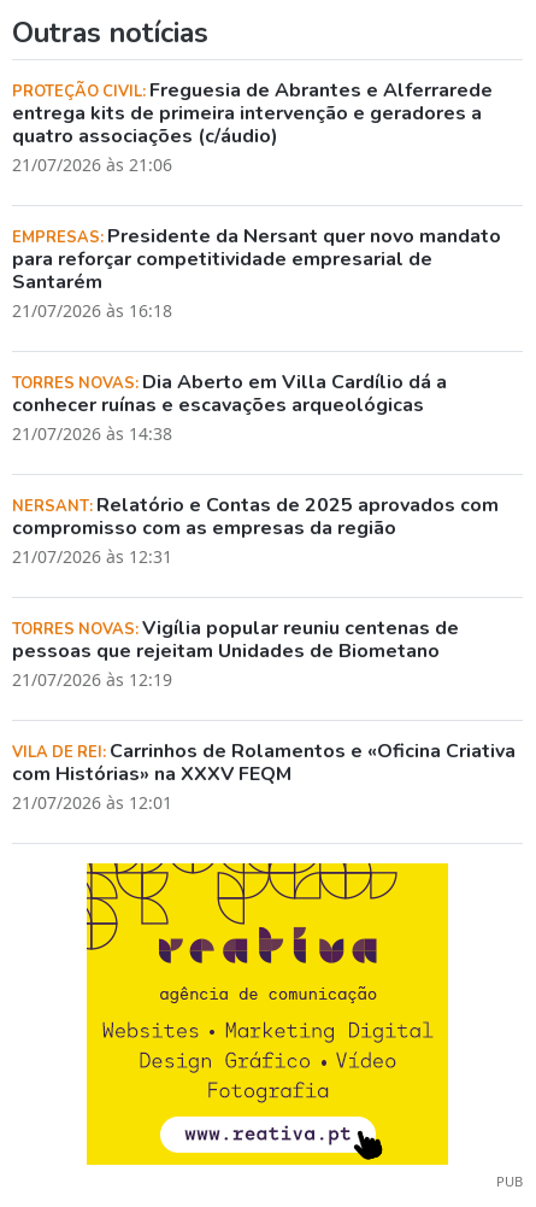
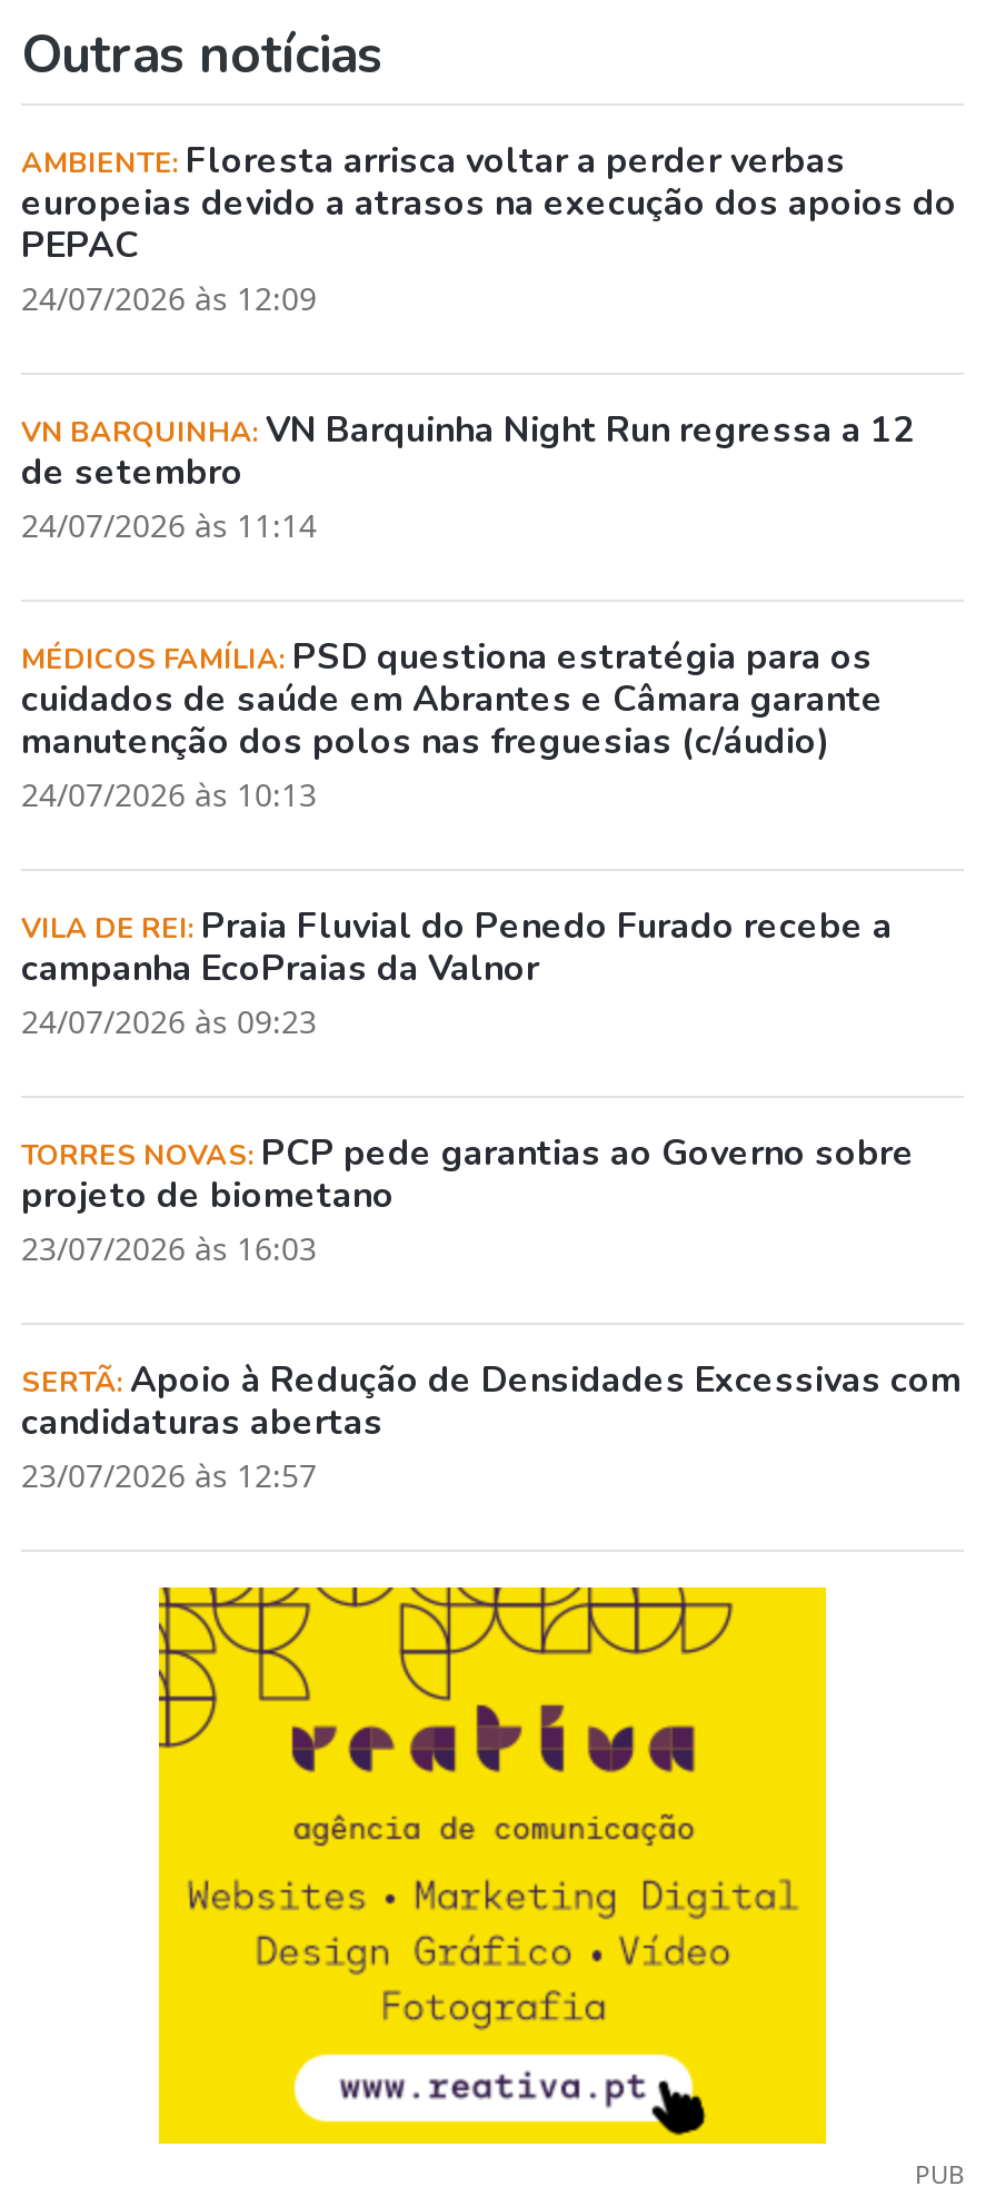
[12,77,493,175] PROTEÇÃO CIVIL: Freguesia de Abrantes e Alferrarede | entrega kits de primeira intervenção e geradores a | quatro associações (c/áudio) | 21/07/2026 às 21:06 -> [21,136,957,318] AMBIENTE: Floresta arrisca voltar a perder verbas | europeias devido a atrasos na execução dos apoios do | PEPAC | 24/07/2026 às 12:09
[12,222,501,321] EMPRESAS: Presidente da Nersant quer novo mandato | para reforçar competitividade empresarial de | Santarém | 21/07/2026 às 16:18 -> [21,405,915,545] VN BARQUINHA: VN Barquinha Night Run regressa a 12 | de setembro | 24/07/2026 às 11:14
[12,368,447,444] TORRES NOVAS: Dia Aberto em Villa Cardílio dá a | conhecer ruínas e escavações arqueológicas | 21/07/2026 às 14:38 -> [21,632,884,814] MÉDICOS FAMÍLIA: PSD questiona estratégia para os | cuidados de saúde em Abrantes e Câmara garante | manutenção dos polos nas freguesias (c/áudio) | 24/07/2026 às 10:13
[12,491,499,567] NERSANT: Relatório e Contas de 2025 aprovados com | compromisso com as empresas da região | 21/07/2026 às 12:31 -> [21,901,893,1041] VILA DE REI: Praia Fluvial do Penedo Furado recebe a | campanha EcoPraias da Valnor | 24/07/2026 às 09:23
[12,614,459,690] TORRES NOVAS: Vigília popular reuniu centenas de | pessoas que rejeitam Unidades de Biometano | 21/07/2026 às 12:19 -> [21,1128,915,1268] TORRES NOVAS: PCP pede garantias ao Governo sobre | projeto de biometano | 23/07/2026 às 16:03
[12,737,516,813] VILA DE REI: Carrinhos de Rolamentos e «Oficina Criativa | com Histórias» na XXXV FEQM | 21/07/2026 às 12:01 -> [21,1355,962,1495] SERTÃ: Apoio à Redução de Densidades Excessivas com | candidaturas abertas | 23/07/2026 às 12:57

